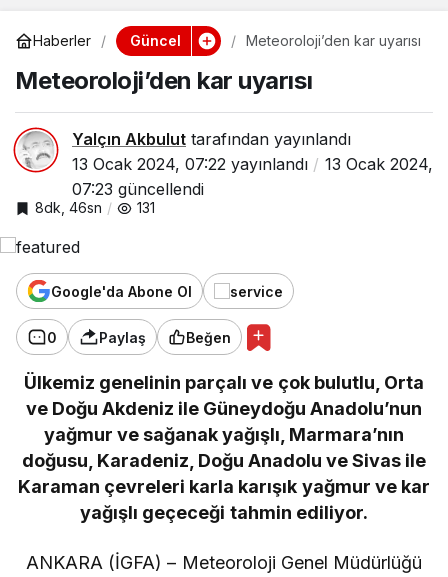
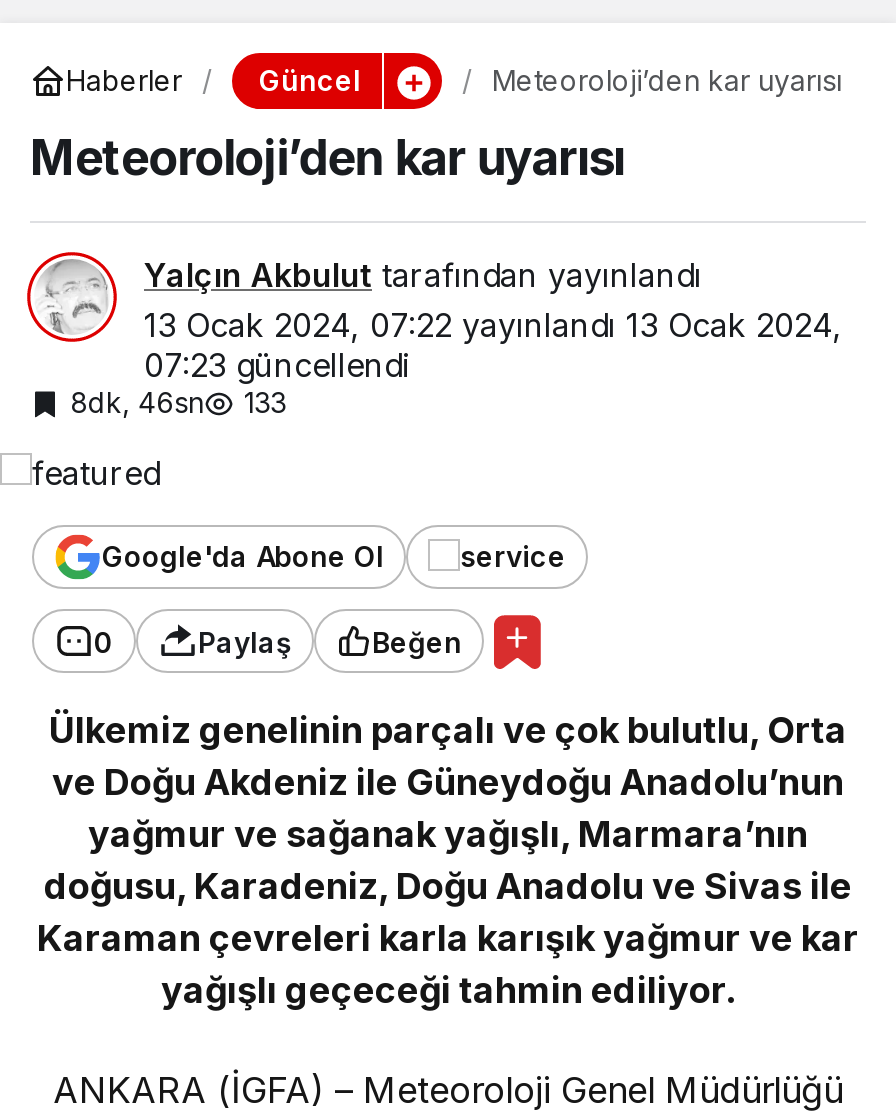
[137,199,155,216] 131 -> [244,384,286,418] 133

